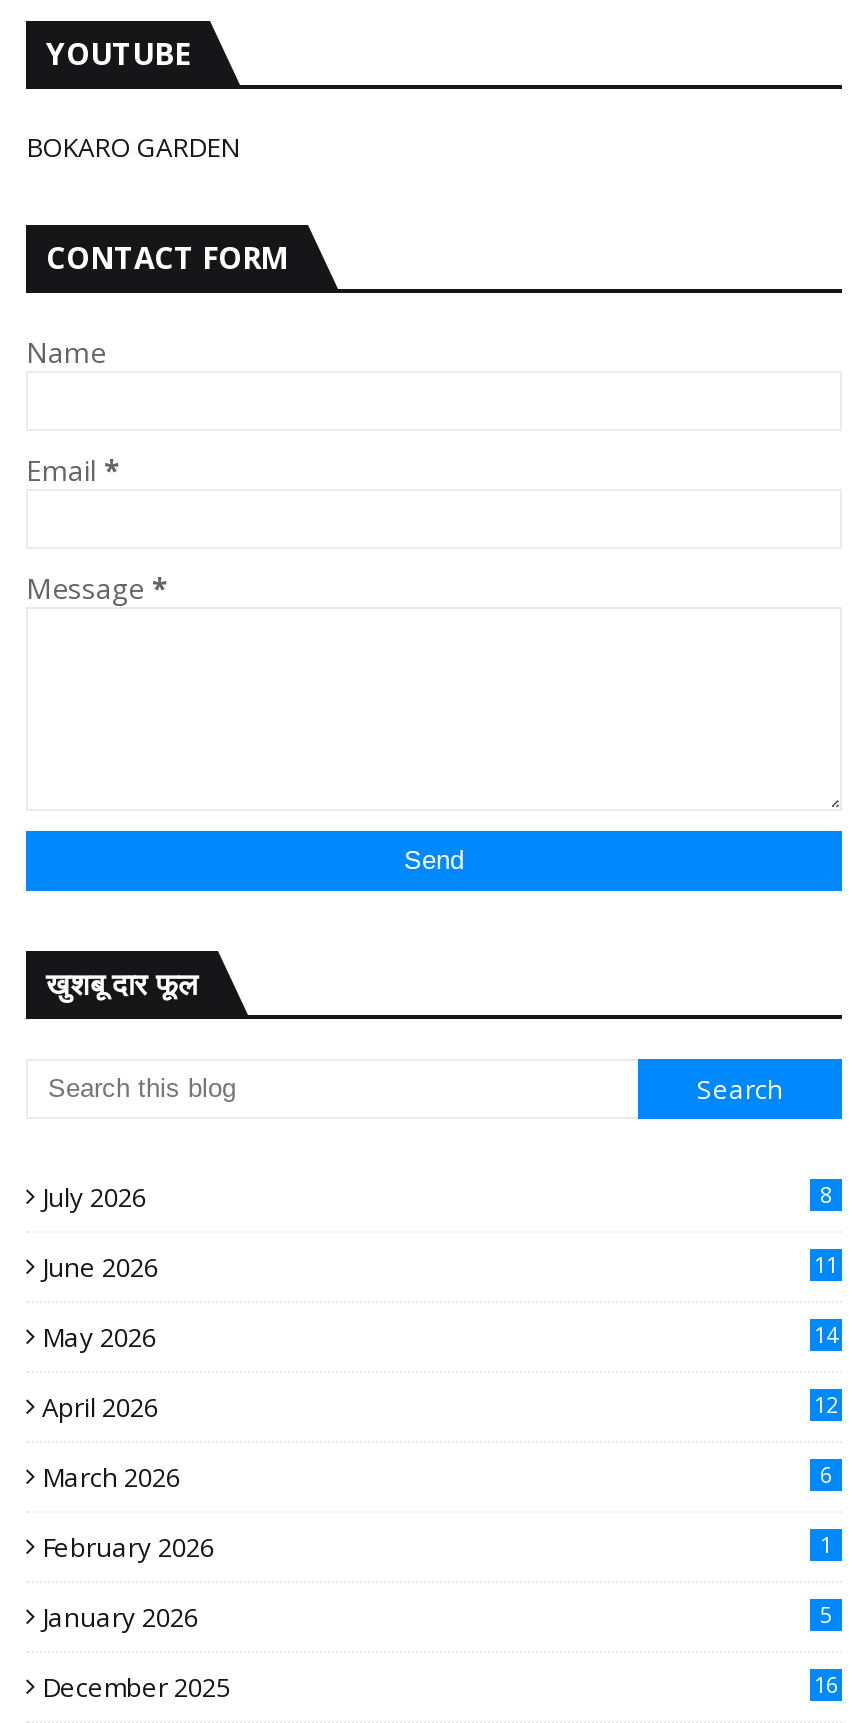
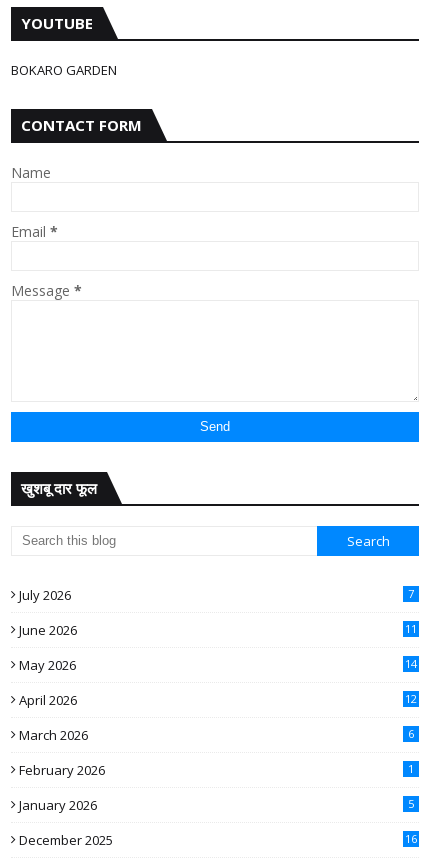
[820,1179,832,1209] 8 -> [408,586,414,601] 7

